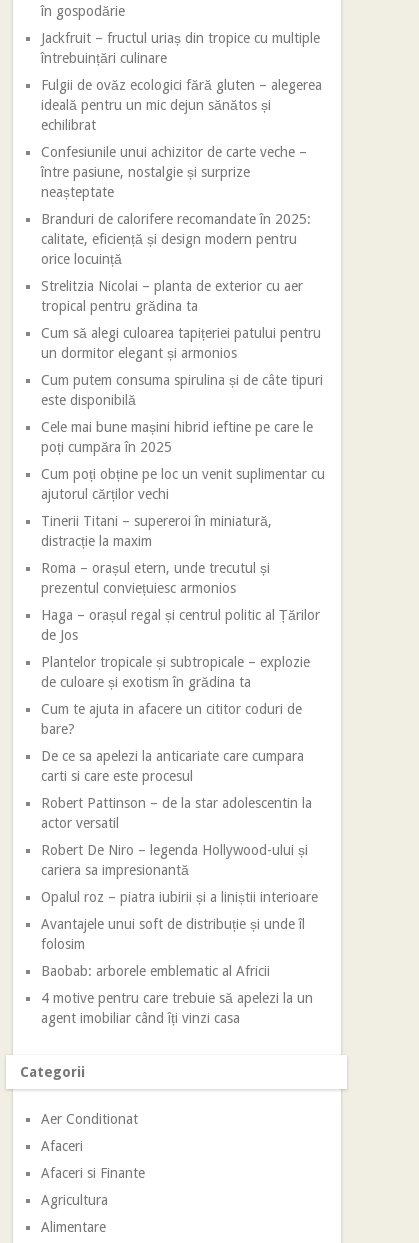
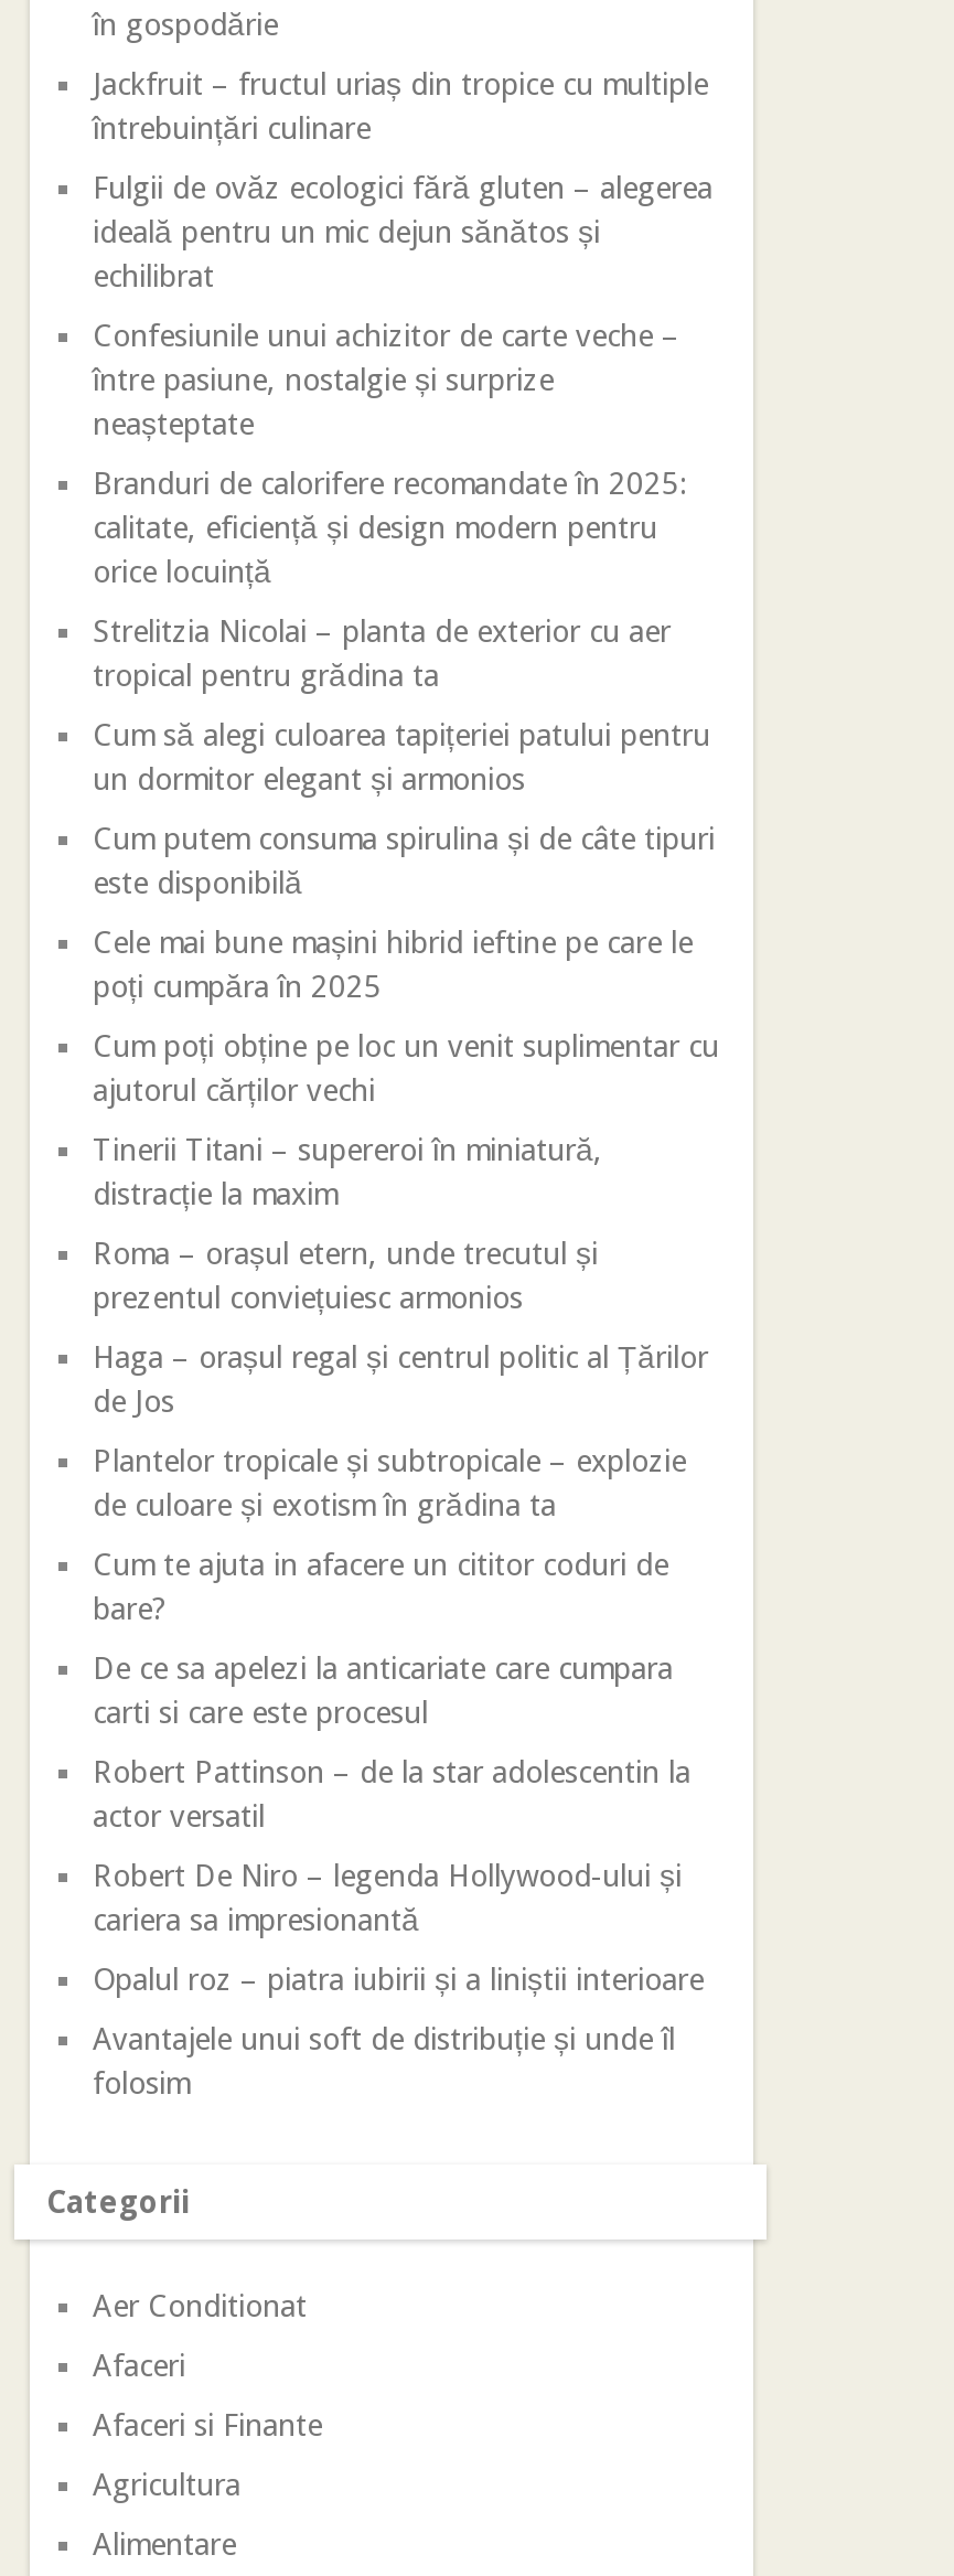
[41,963,313,1026] Baobab: arborele emblematic al Africii | 4 motive pentru care trebuie să apelezi la un | agent imobiliar când îți vinzi casa -> none

